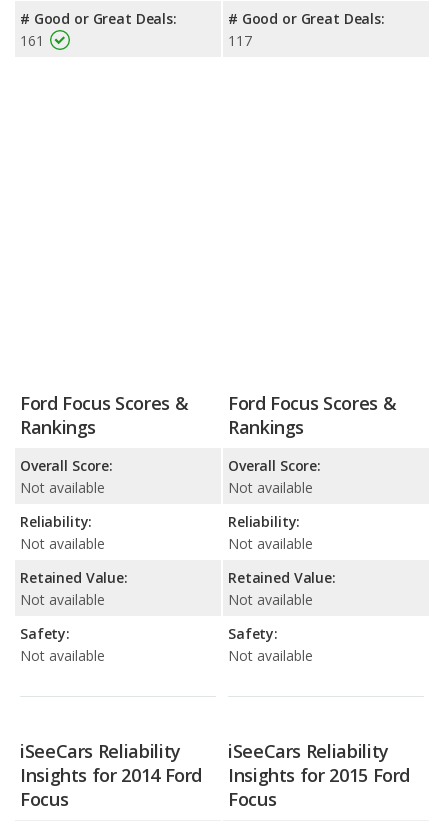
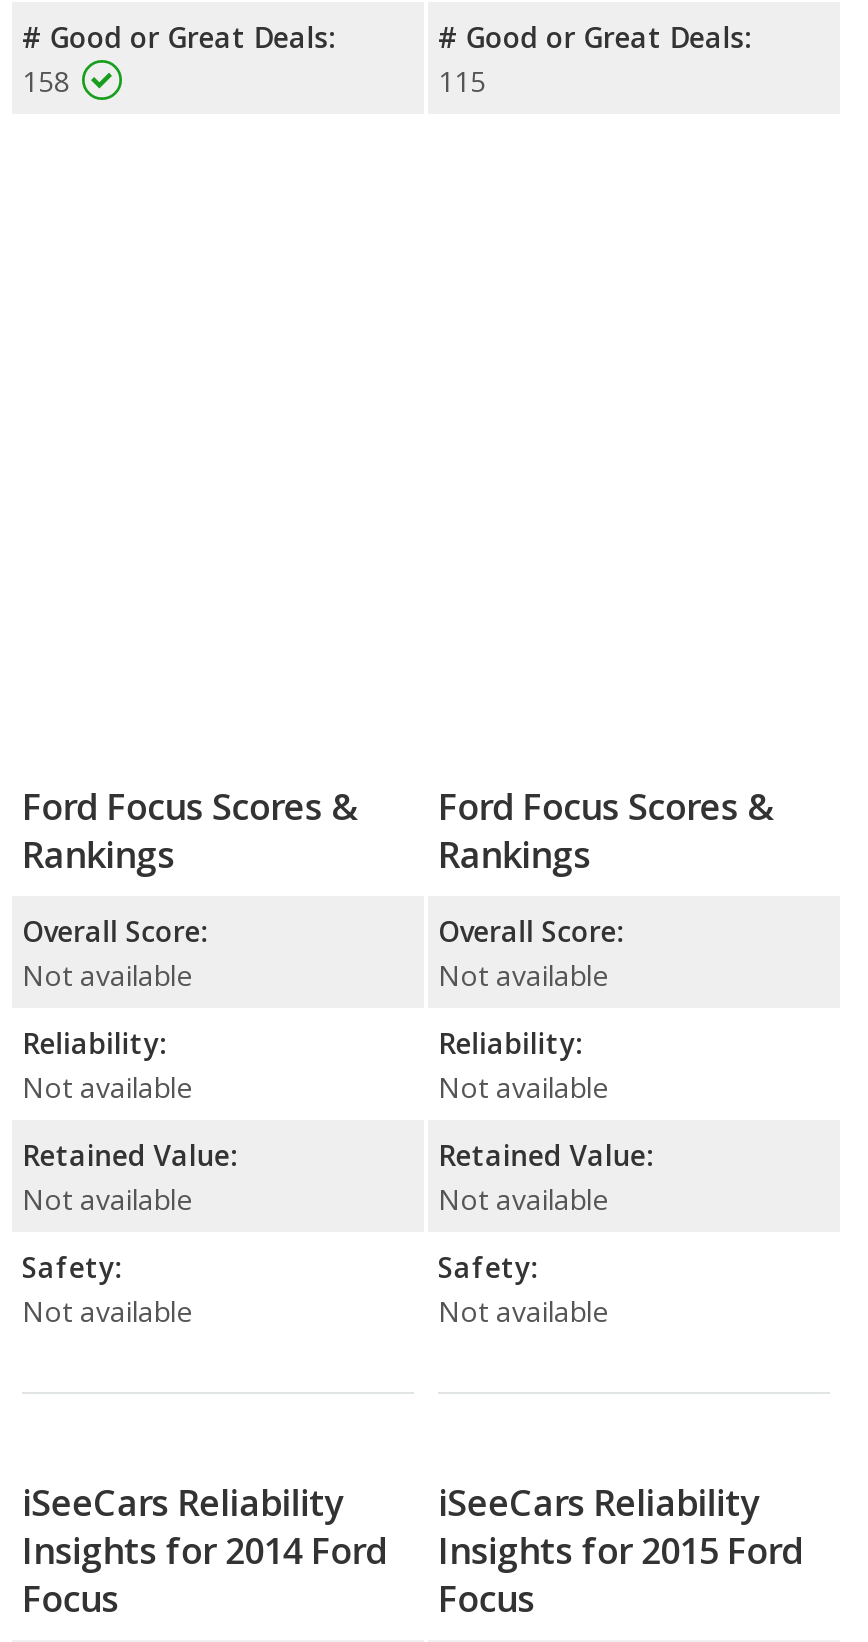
[20,31,44,50] 161 -> [22,63,70,101] 158
[228,31,252,50] 117 -> [438,63,486,101] 115

